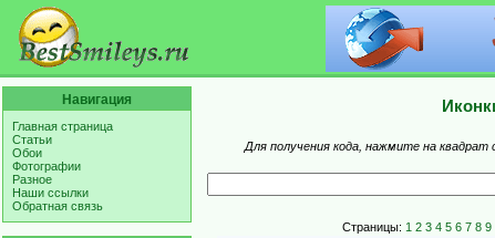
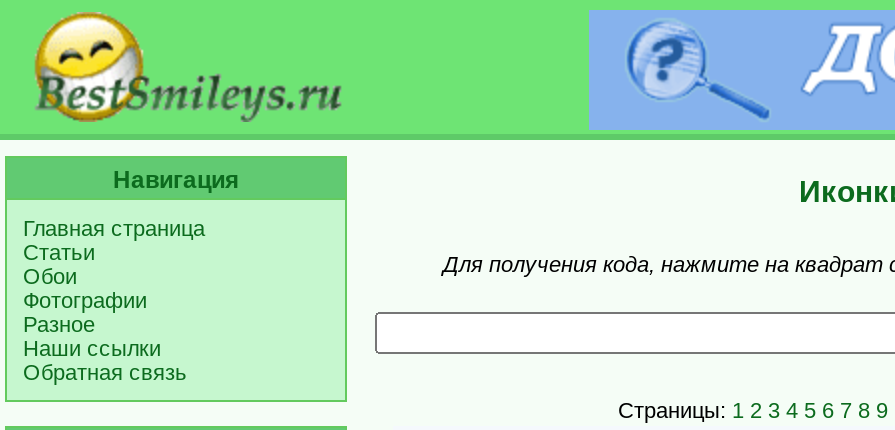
[326,6,492,71] [image] -> [589,10,889,128] [image]

